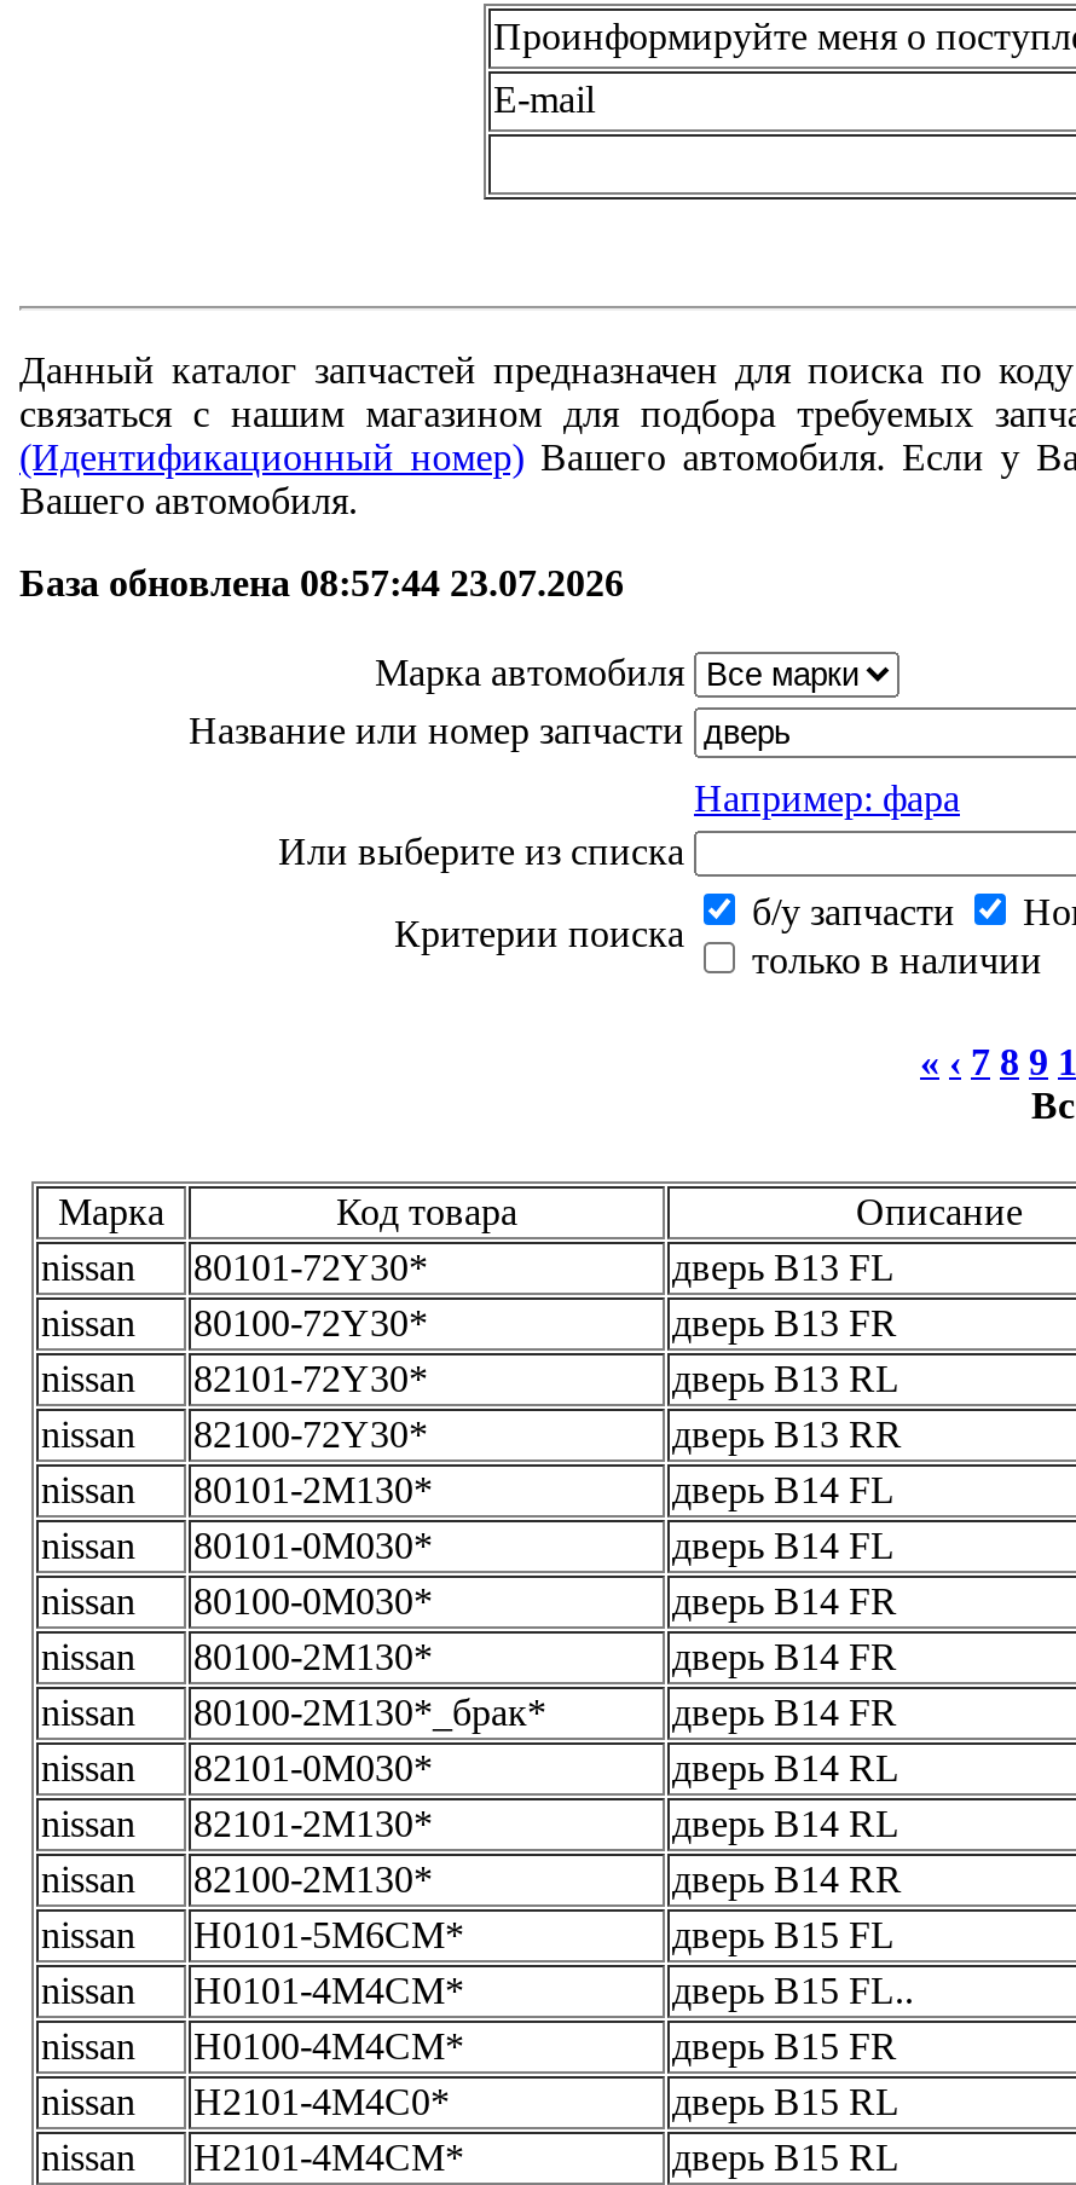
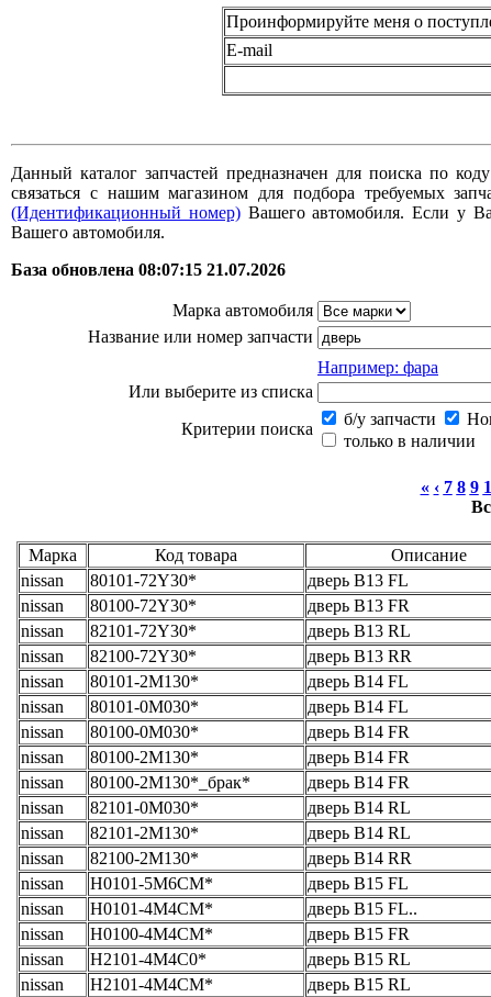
[19,563,624,604] База обновлена 08:57:44 23.07.2026 -> [11,260,286,279] База обновлена 08:07:15 21.07.2026

